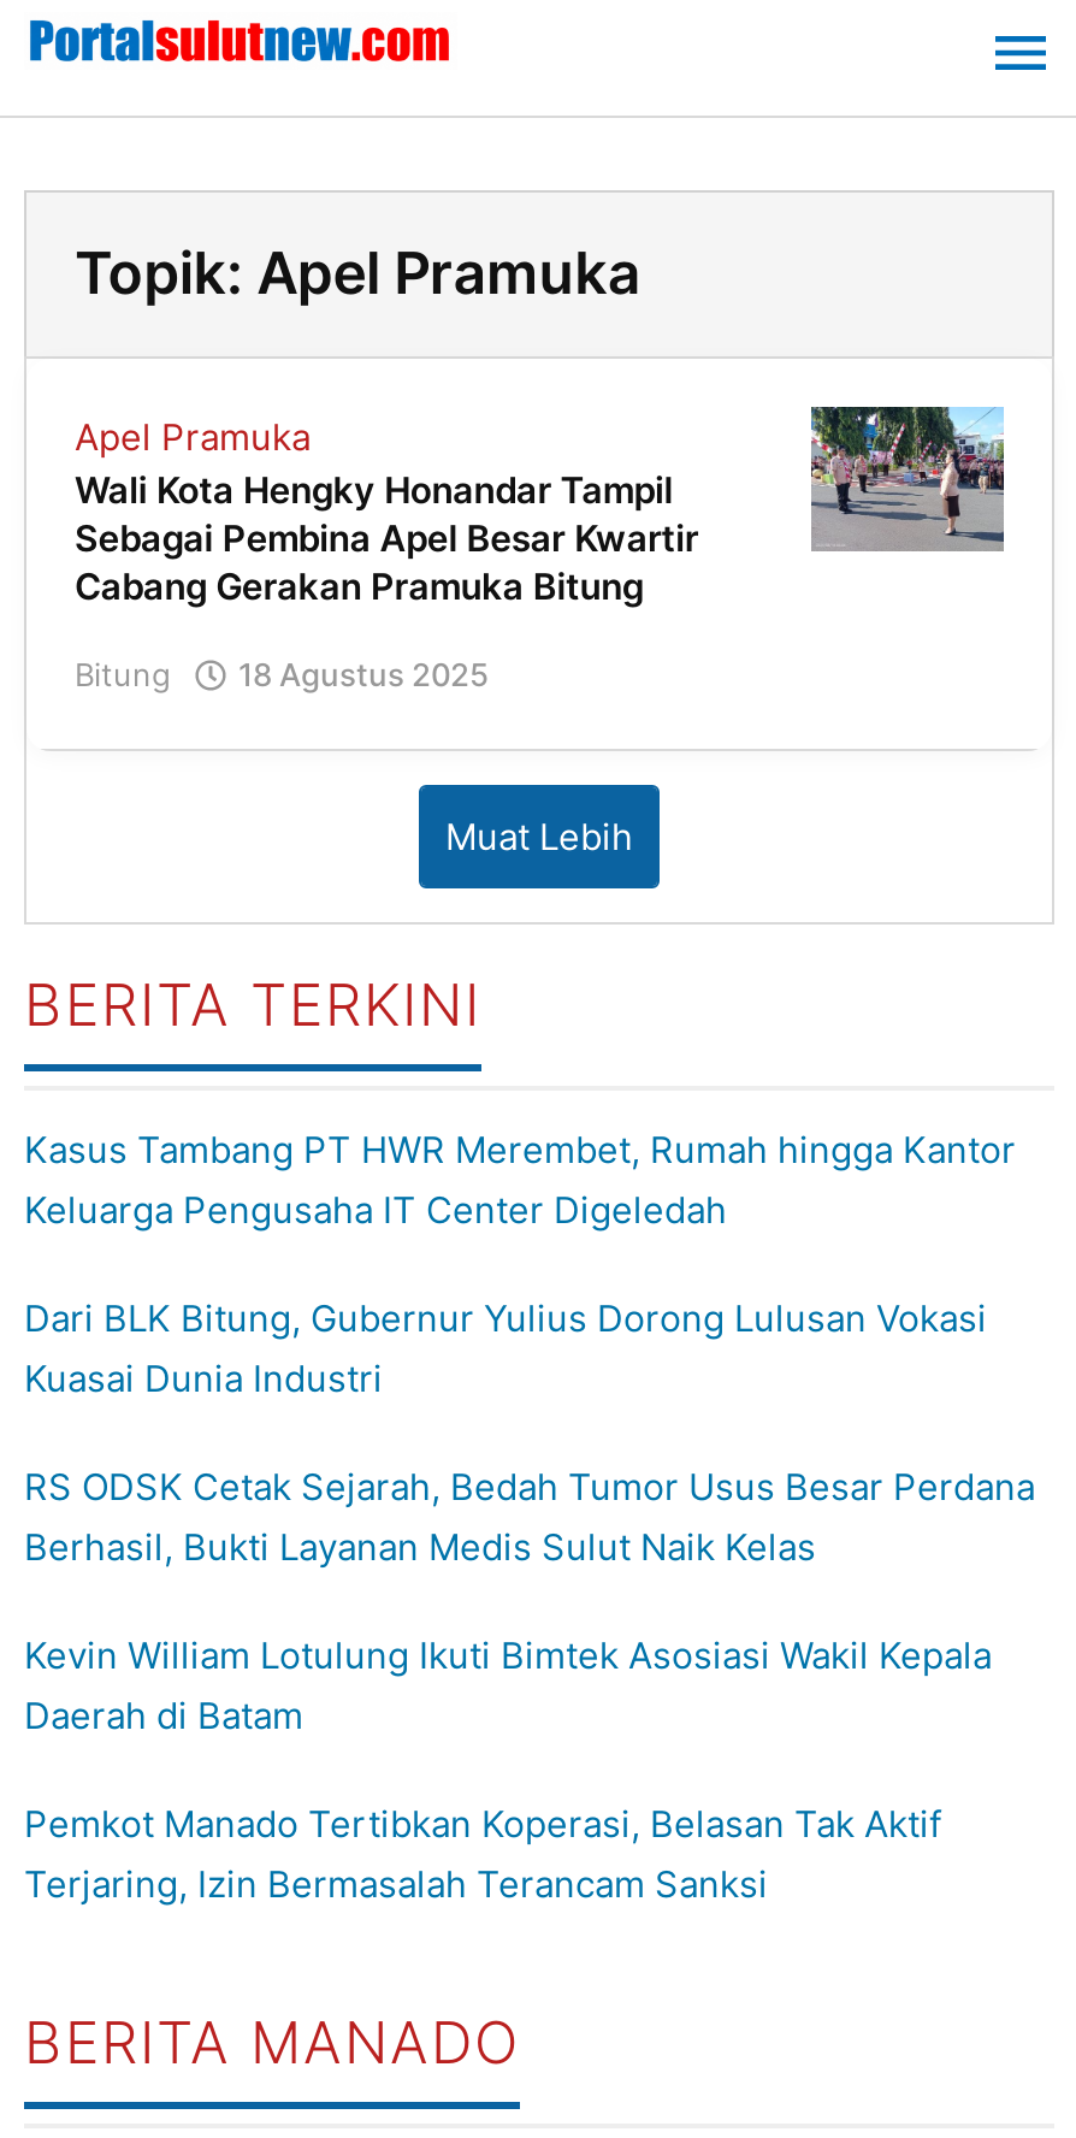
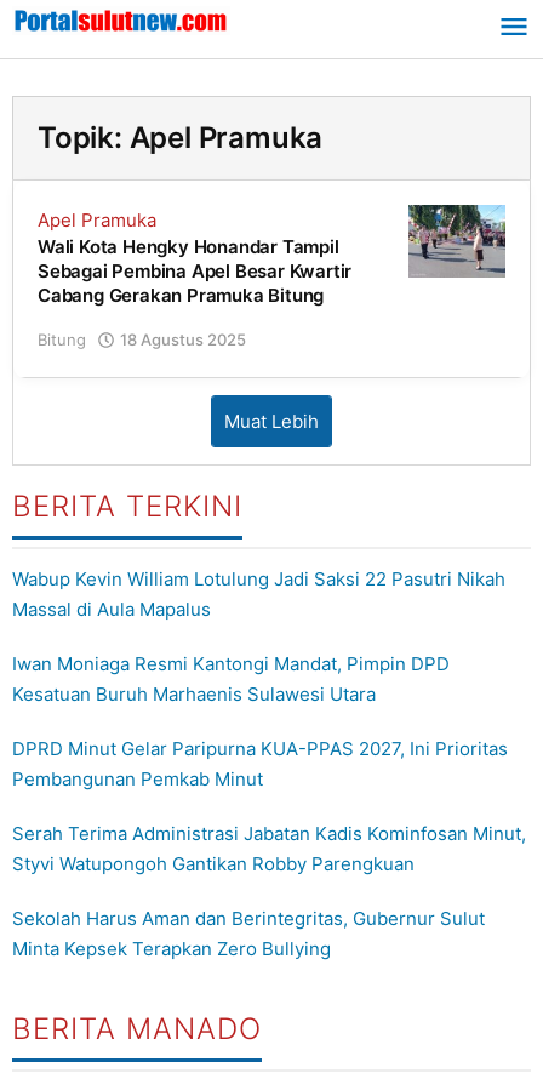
[24,1127,1016,1233] Kasus Tambang PT HWR Merembet, Rumah hingga Kantor | Keluarga Pengusaha IT Center Digeledah -> [12,567,505,621] Wabup Kevin William Lotulung Jadi Saksi 22 Pasutri Nikah | Massal di Aula Mapalus
[24,1295,987,1401] Dari BLK Bitung, Gubernur Yulius Dorong Lulusan Vokasi | Kuasai Dunia Industri -> [12,652,450,706] Iwan Moniaga Resmi Kantongi Mandat, Pimpin DPD | Kesatuan Buruh Marhaenis Sulawesi Utara
[24,1464,1035,1570] RS ODSK Cetak Sejarah, Bedah Tumor Usus Besar Perdana | Berhasil, Bukti Layanan Medis Sulut Naik Kelas -> [12,737,508,790] DPRD Minut Gelar Paripurna KUA-PPAS 2027, Ini Prioritas | Pembangunan Pemkab Minut
[24,1632,992,1738] Kevin William Lotulung Ikuti Bimtek Asosiasi Wakil Kepala | Daerah di Batam -> [12,822,526,875] Serah Terima Administrasi Jabatan Kadis Kominfosan Minut, | Styvi Watupongoh Gantikan Robby Parengkuan
[24,1801,941,1907] Pemkot Manado Tertibkan Koperasi, Belasan Tak Aktif | Terjaring, Izin Bermasalah Terancam Sanksi -> [12,907,485,960] Sekolah Harus Aman dan Berintegritas, Gubernur Sulut | Minta Kepsek Terapkan Zero Bullying

